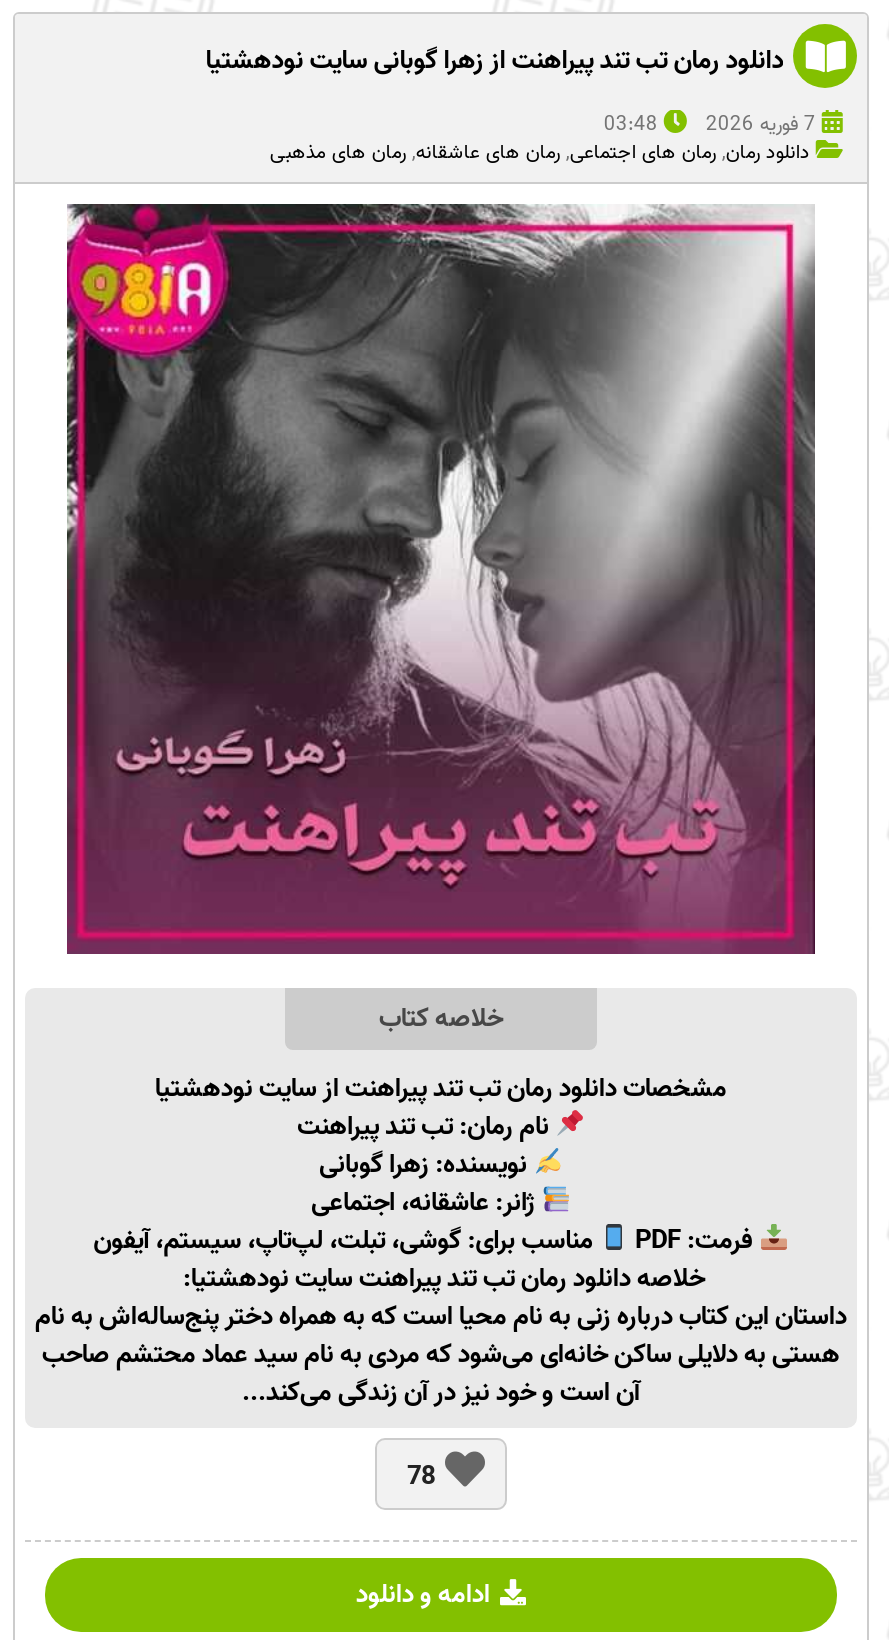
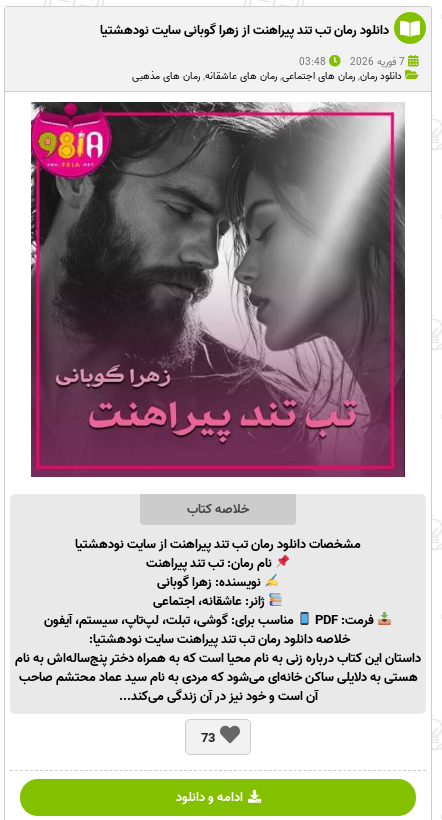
[407,1455,435,1497] 78 -> [201,728,215,749] 73

